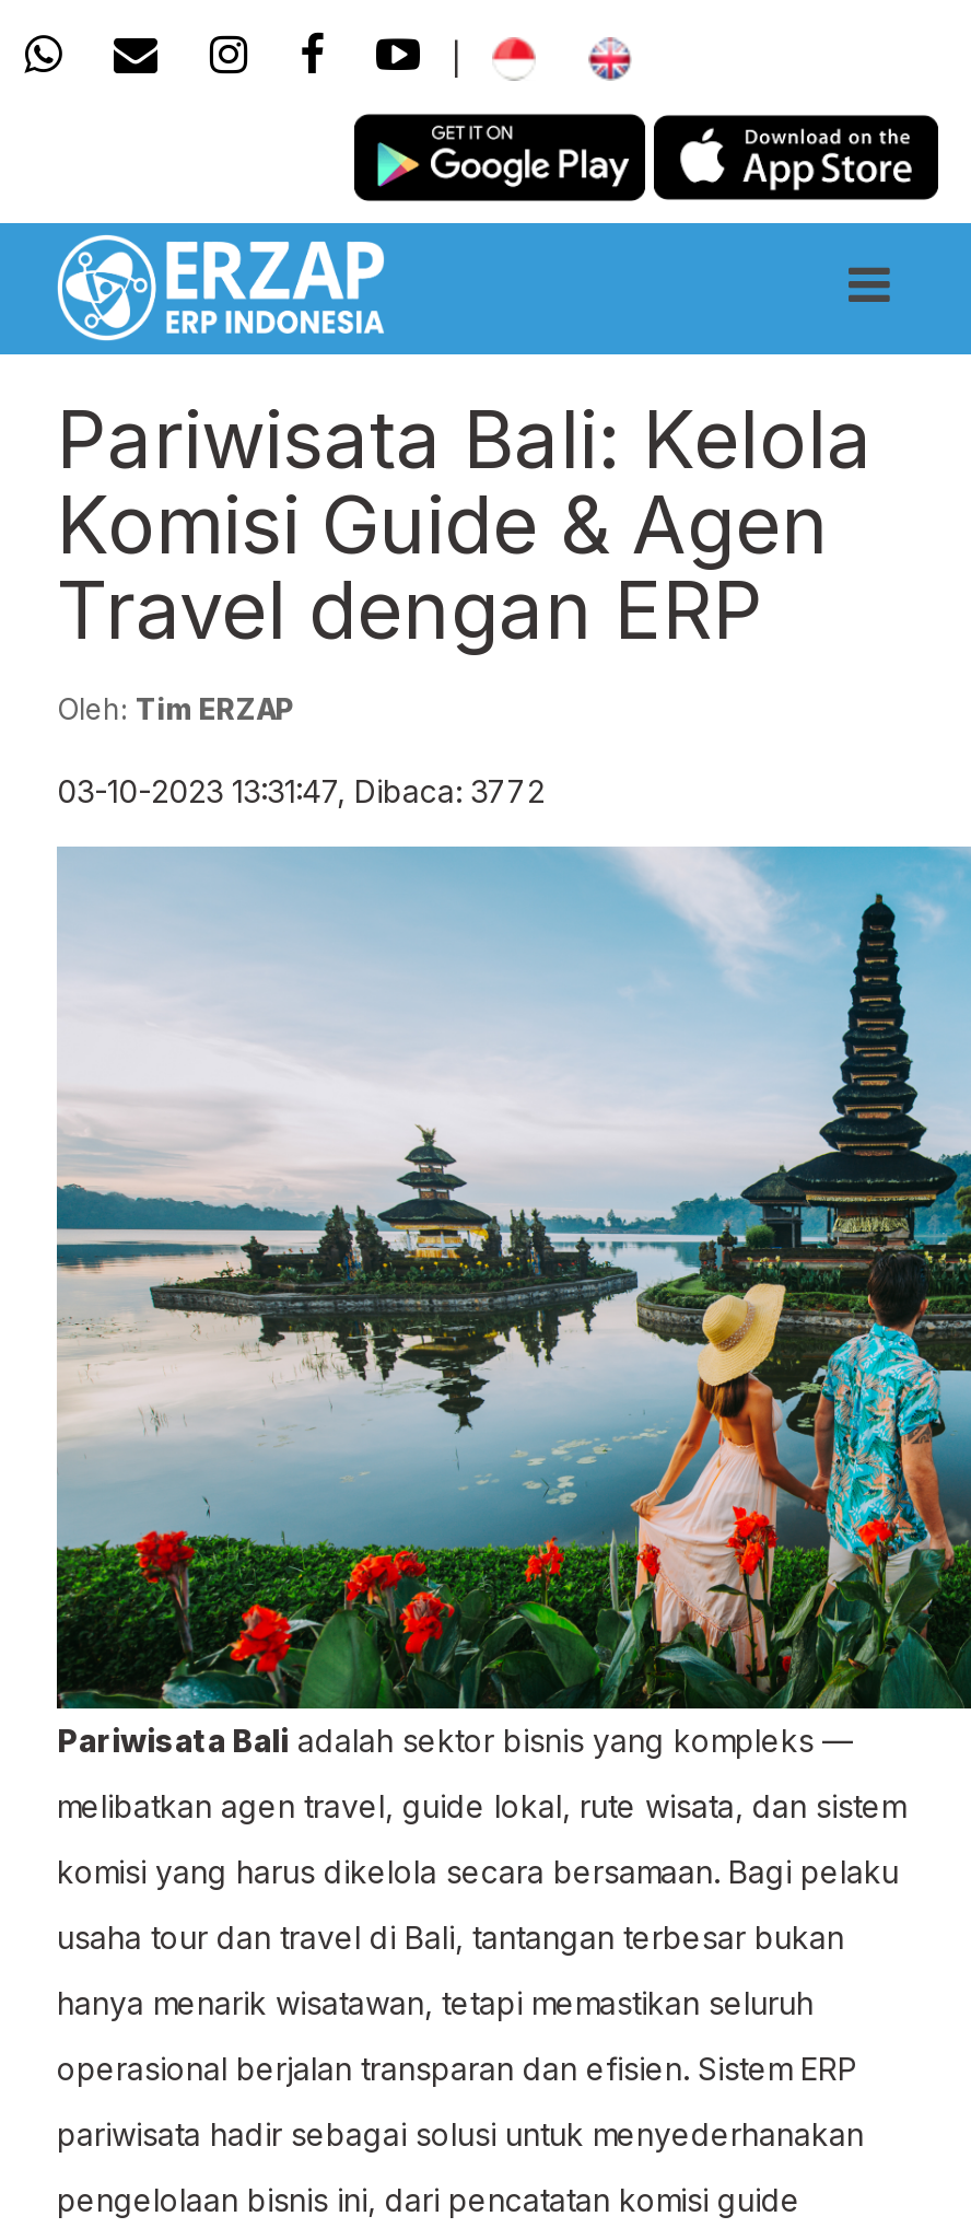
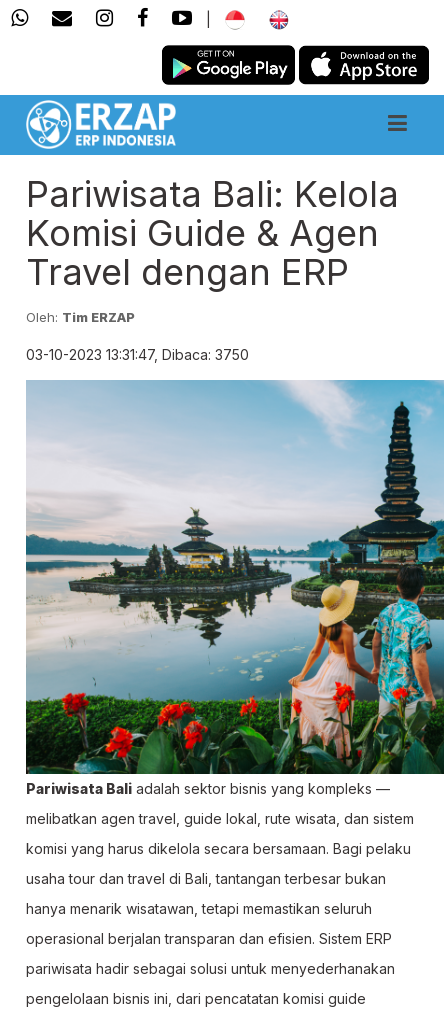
[57,772,545,809] 03-10-2023 13:31:47, Dibaca: 3772 -> [26,346,249,363] 03-10-2023 13:31:47, Dibaca: 3750

